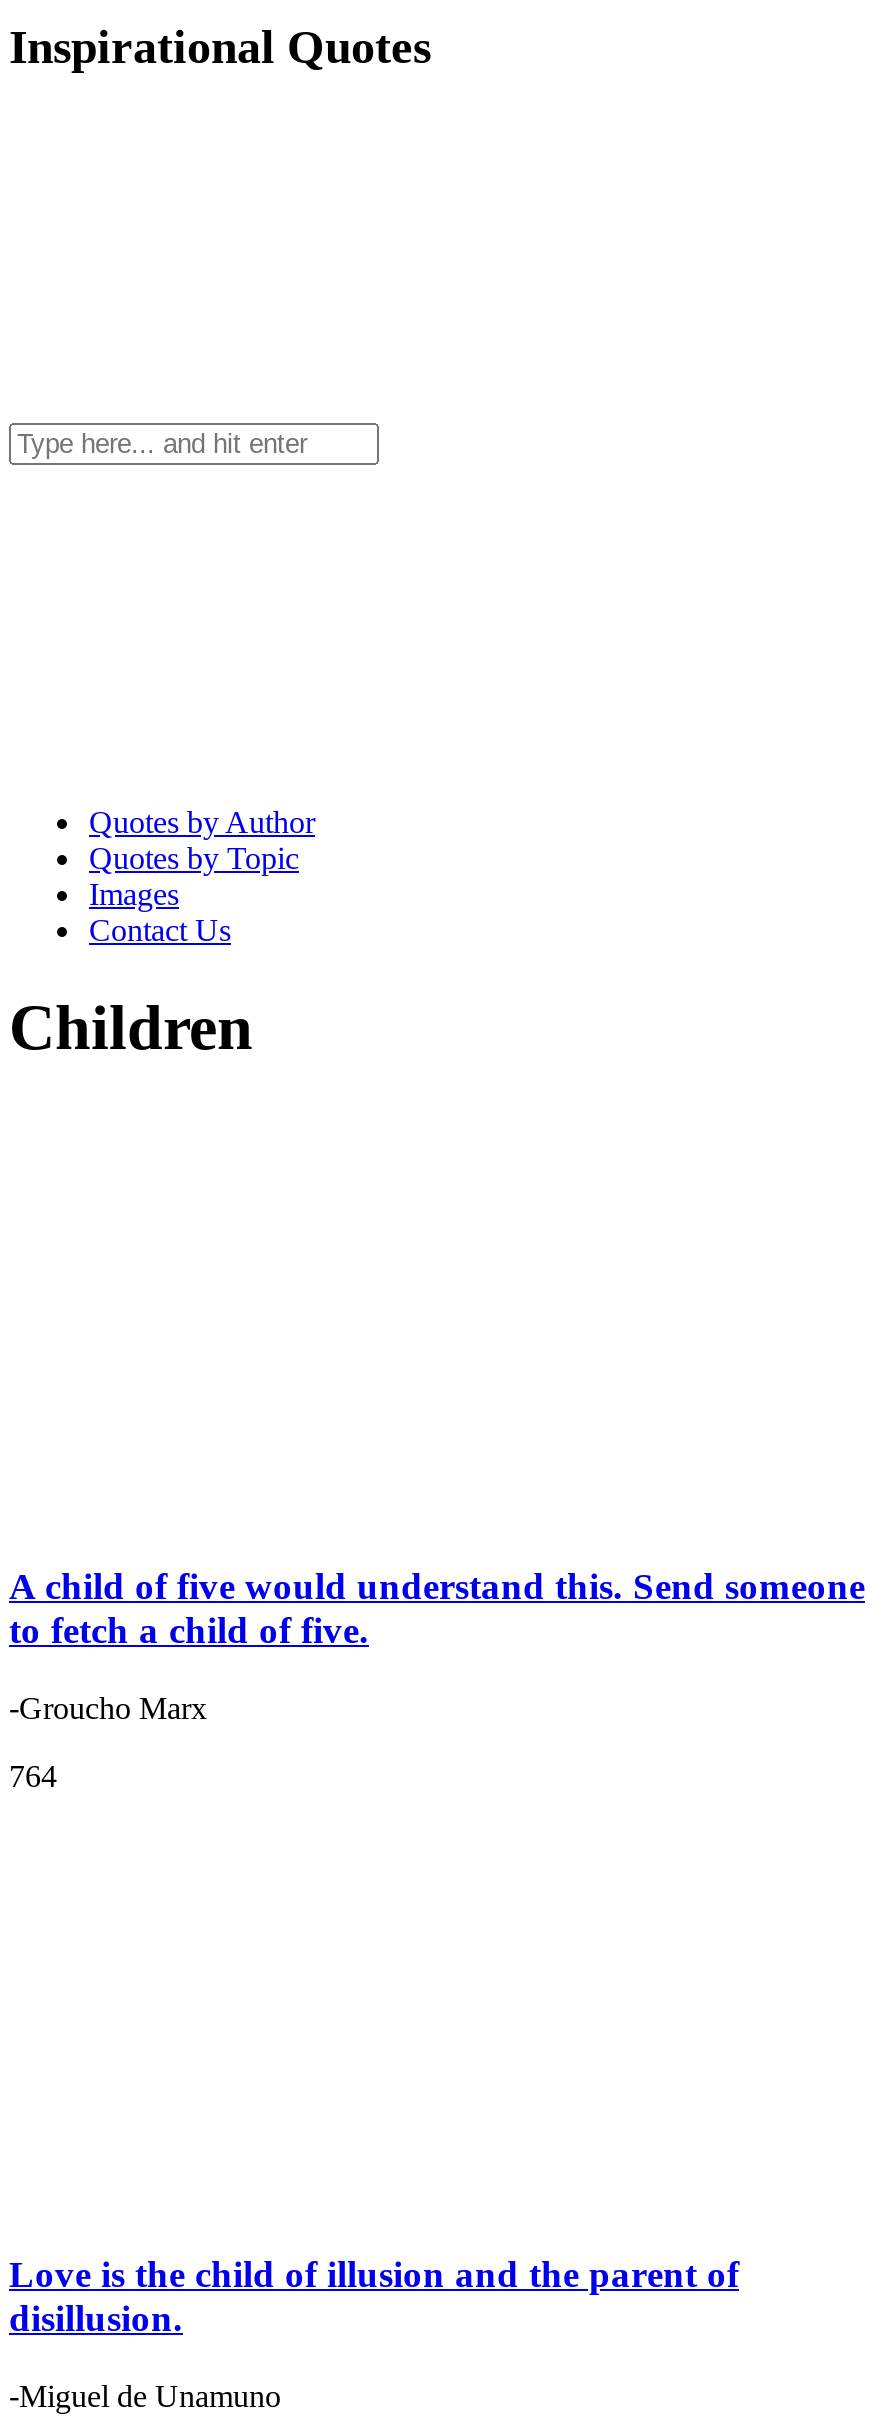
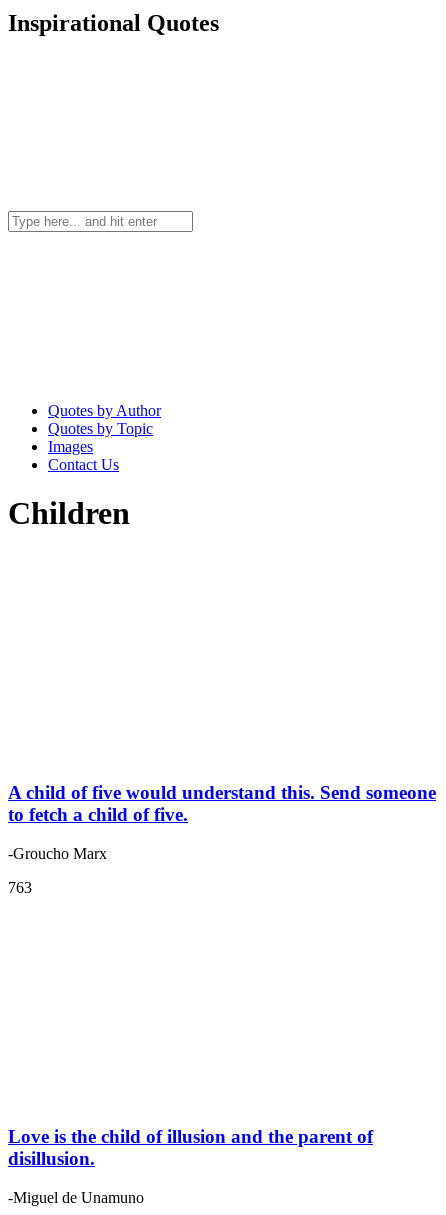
[9,1759,57,1793] 764 -> [8,879,32,896] 763

